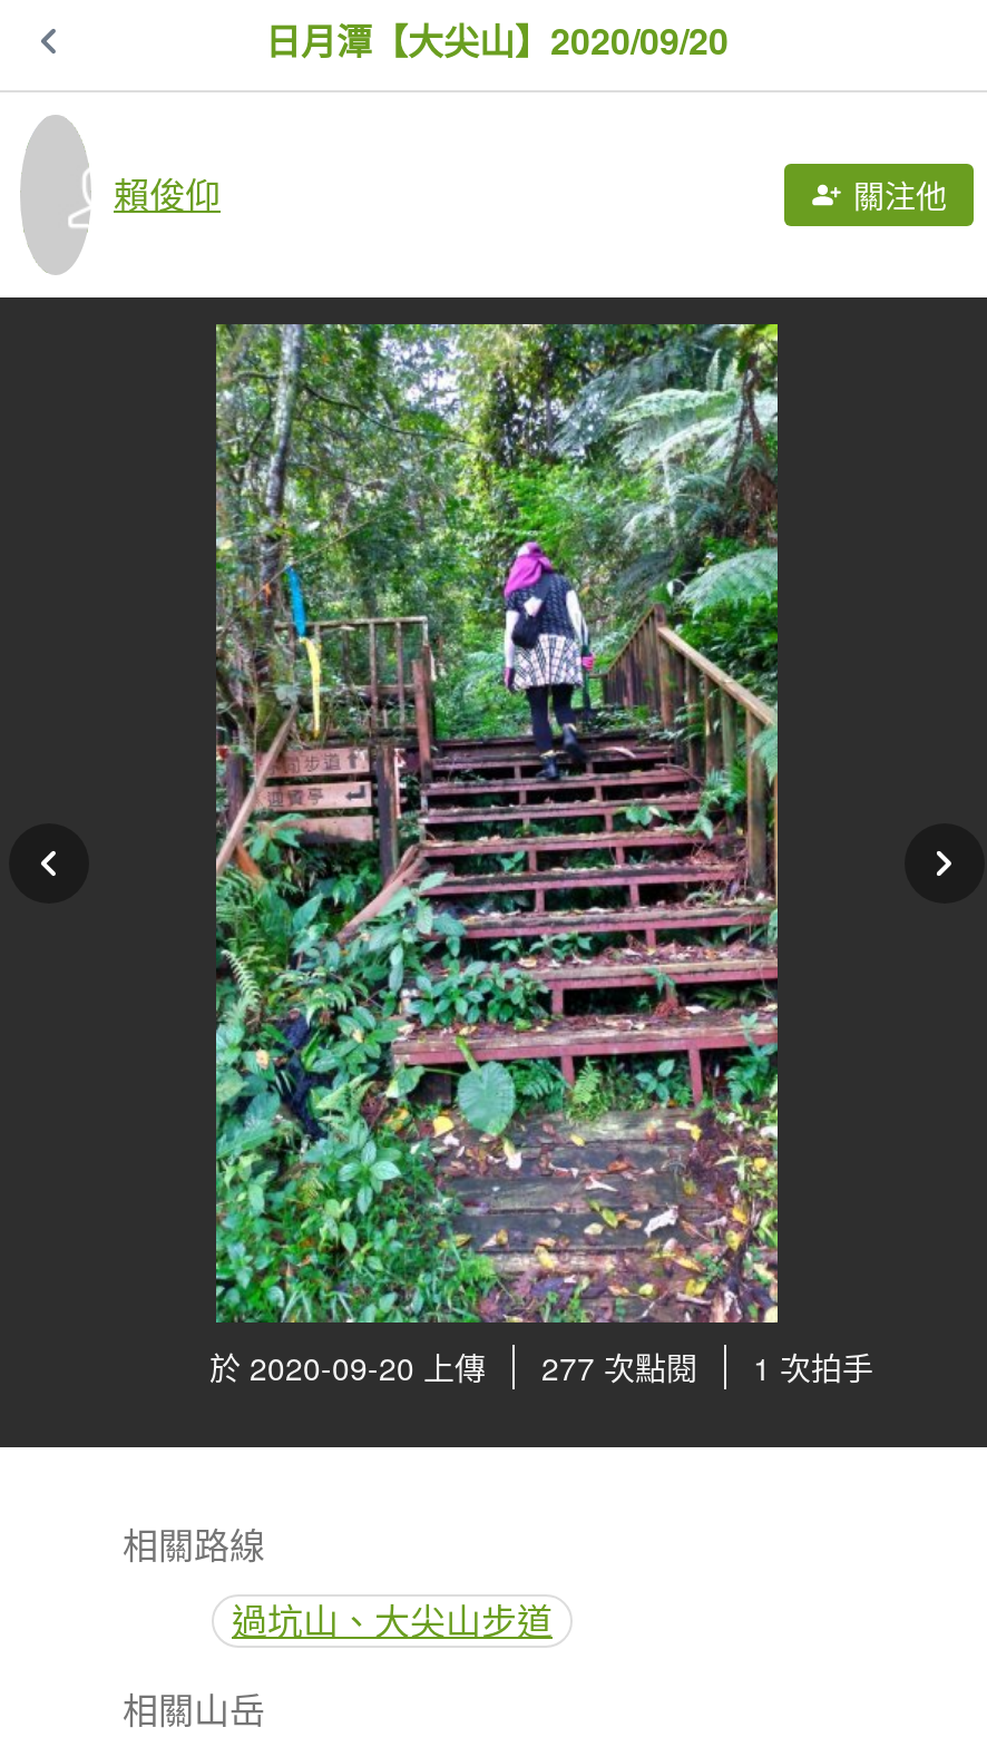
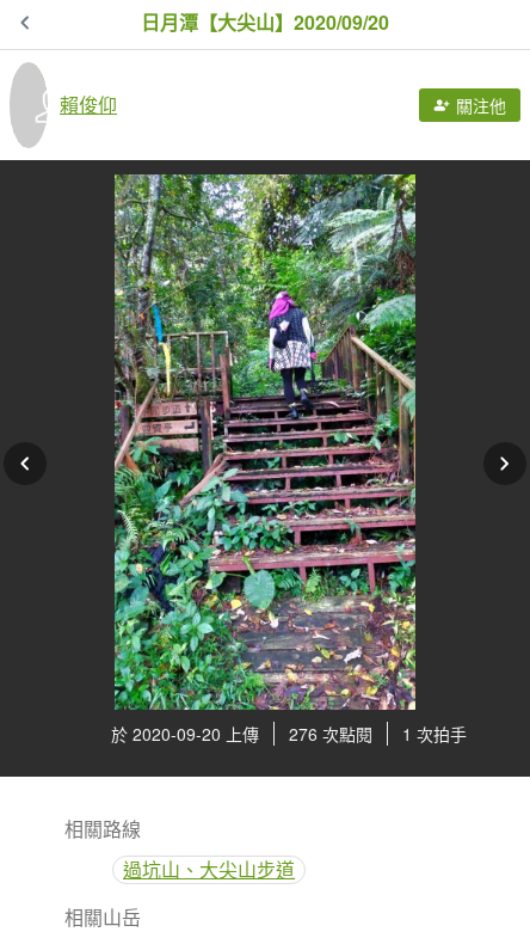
[209,1345,873,1389] 於 2020-09-20 上傳 277 次點閱 1 次拍手 -> [111,722,467,746] 於 2020-09-20 上傳 276 次點閱 1 次拍手

